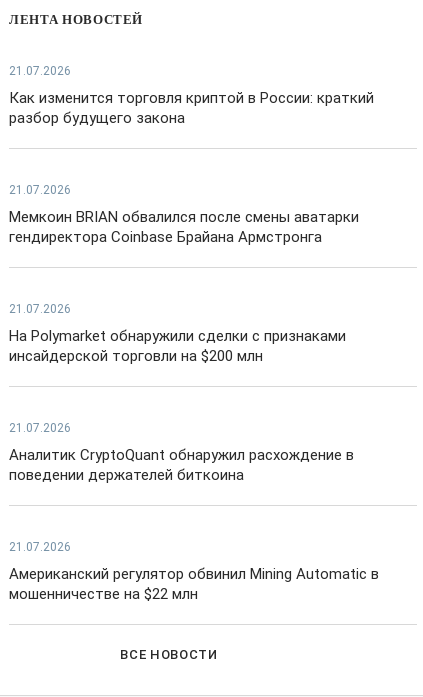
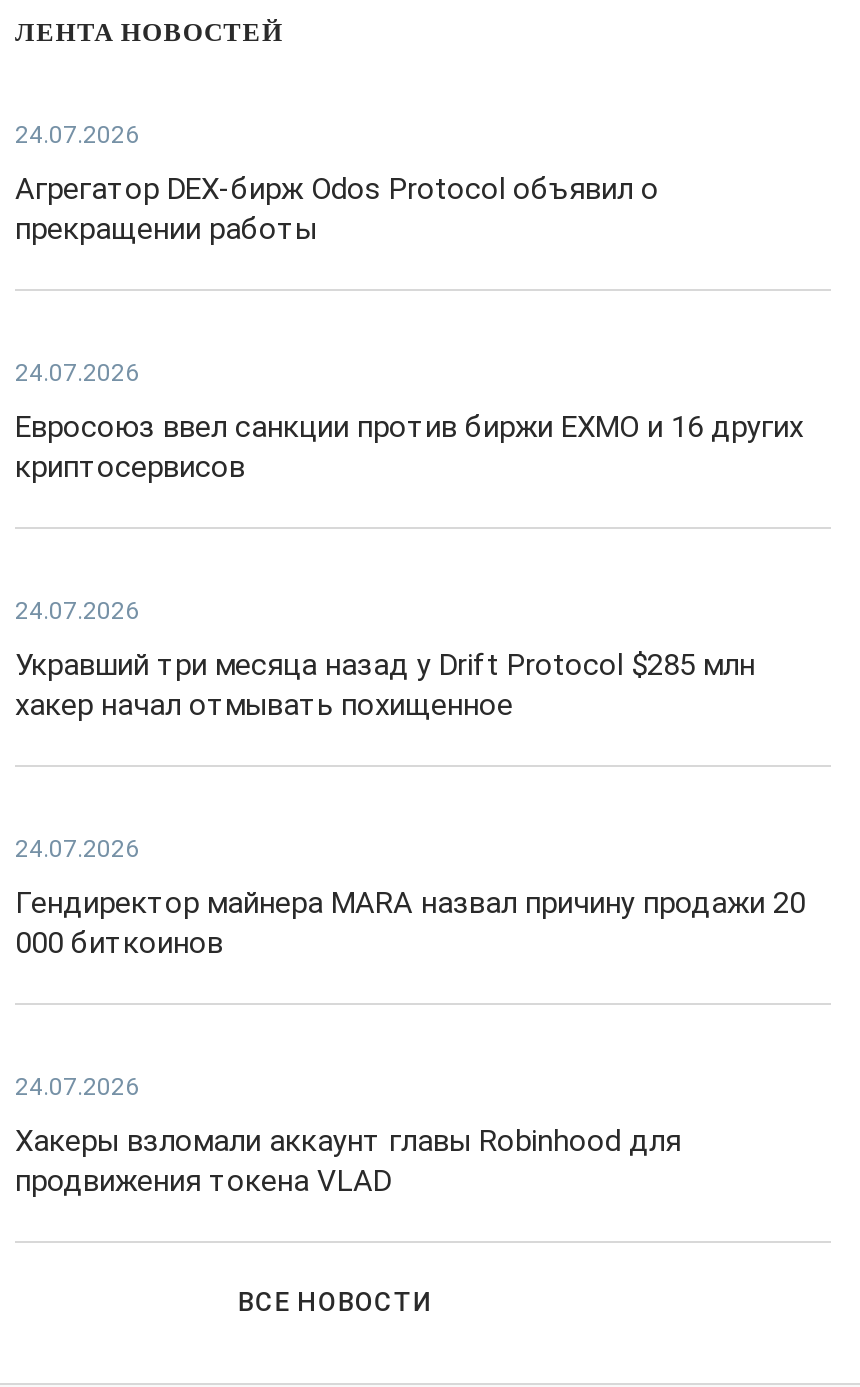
[9,64,71,78] 21.07.2026 -> [15,121,139,149] 24.07.2026
[9,89,374,127] Как изменится торговля криптой в России: краткий | разбор будущего закона -> [15,171,659,247] Агрегатор DEX‑бирж Odos Protocol объявил о | прекращении работы
[9,183,71,197] 21.07.2026 -> [15,359,139,387] 24.07.2026
[9,208,359,246] Мемкоин BRIAN обвалился после смены аватарки | гендиректора Coinbase Брайана Армстронга -> [15,409,803,485] Евросоюз ввел санкции против биржи EXMO и 16 других | криптосервисов
[9,302,71,316] 21.07.2026 -> [15,597,139,625] 24.07.2026
[9,327,346,365] На Polymarket обнаружили сделки с признаками | инсайдерской торговли на $200 млн -> [15,647,755,723] Укравший три месяца назад у Drift Protocol $285 млн | хакер начал отмывать похищенное
[9,421,71,435] 21.07.2026 -> [15,835,139,863] 24.07.2026
[9,446,354,484] Аналитик CryptoQuant обнаружил расхождение в | поведении держателей биткоина -> [15,885,805,961] Гендиректор майнера MARA назвал причину продажи 20 | 000 биткоинов
[9,540,71,554] 21.07.2026 -> [15,1073,139,1101] 24.07.2026
[9,565,379,603] Американский регулятор обвинил Mining Automatic в | мошенничестве на $22 млн -> [15,1123,681,1199] Хакеры взломали аккаунт главы Robinhood для | продвижения токена VLAD

